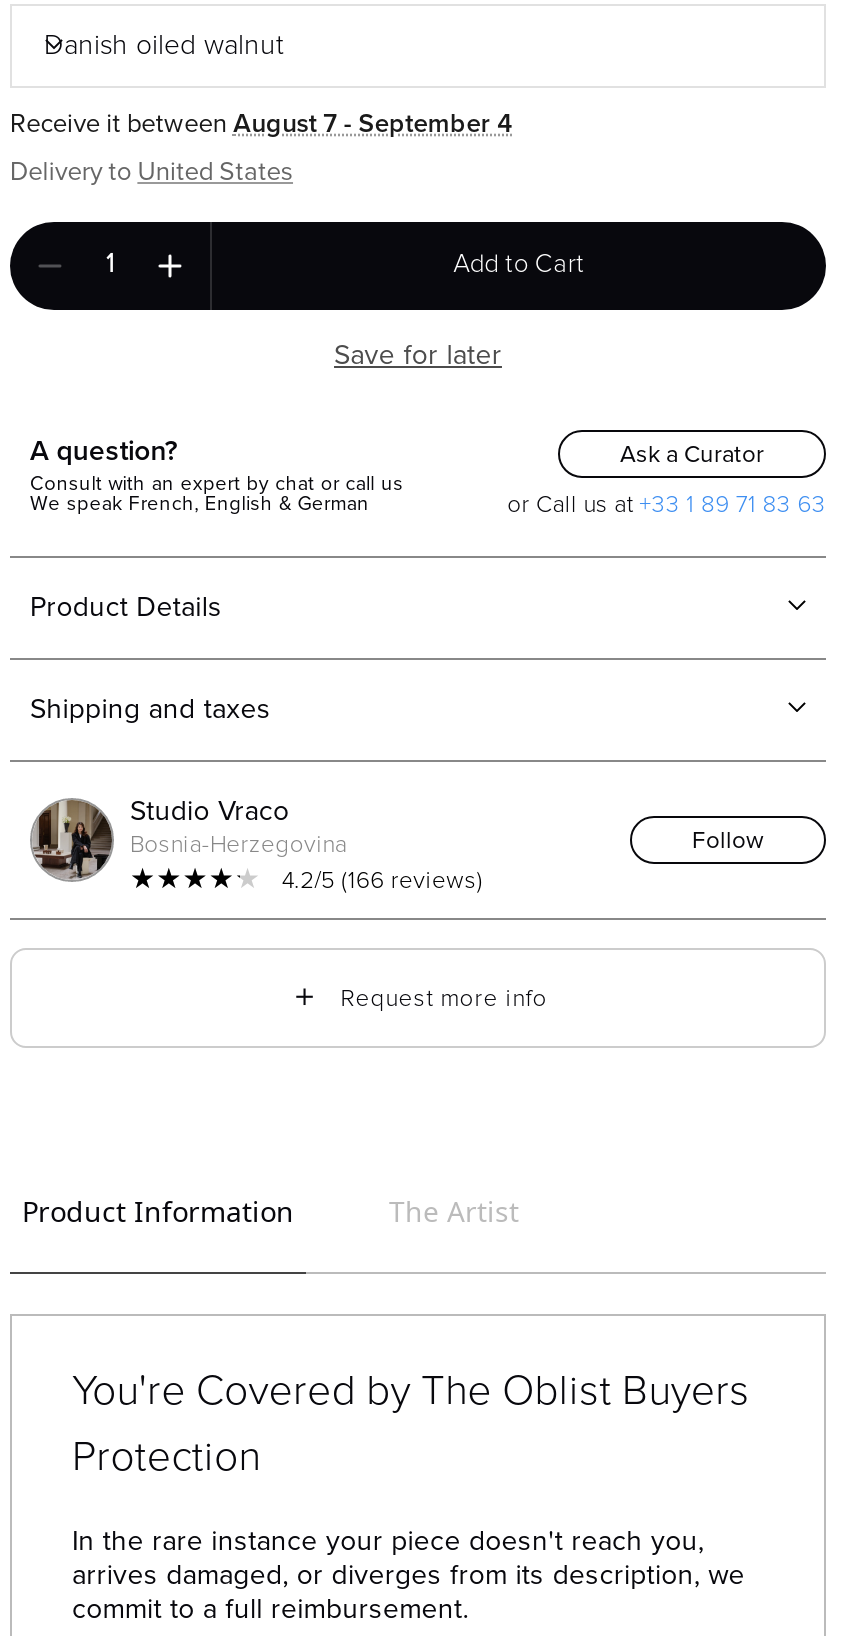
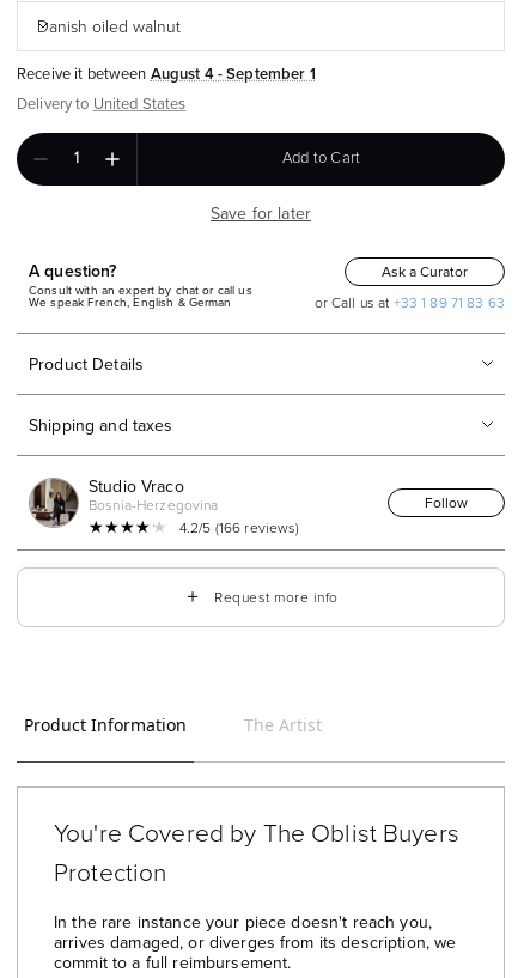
[10,103,514,141] Receive it between August 7 - September 4 -> [17,62,316,85] Receive it between August 4 - September 1

